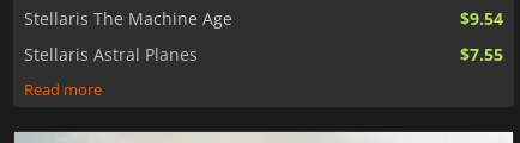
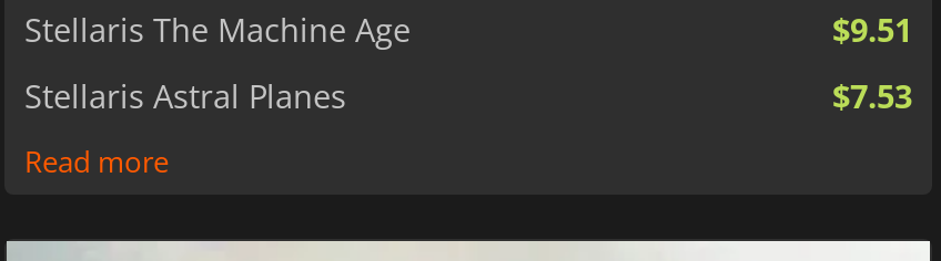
[460,7,503,30] $9.54 -> [832,9,912,51] $9.51
[460,43,503,66] $7.55 -> [832,76,912,118] $7.53

